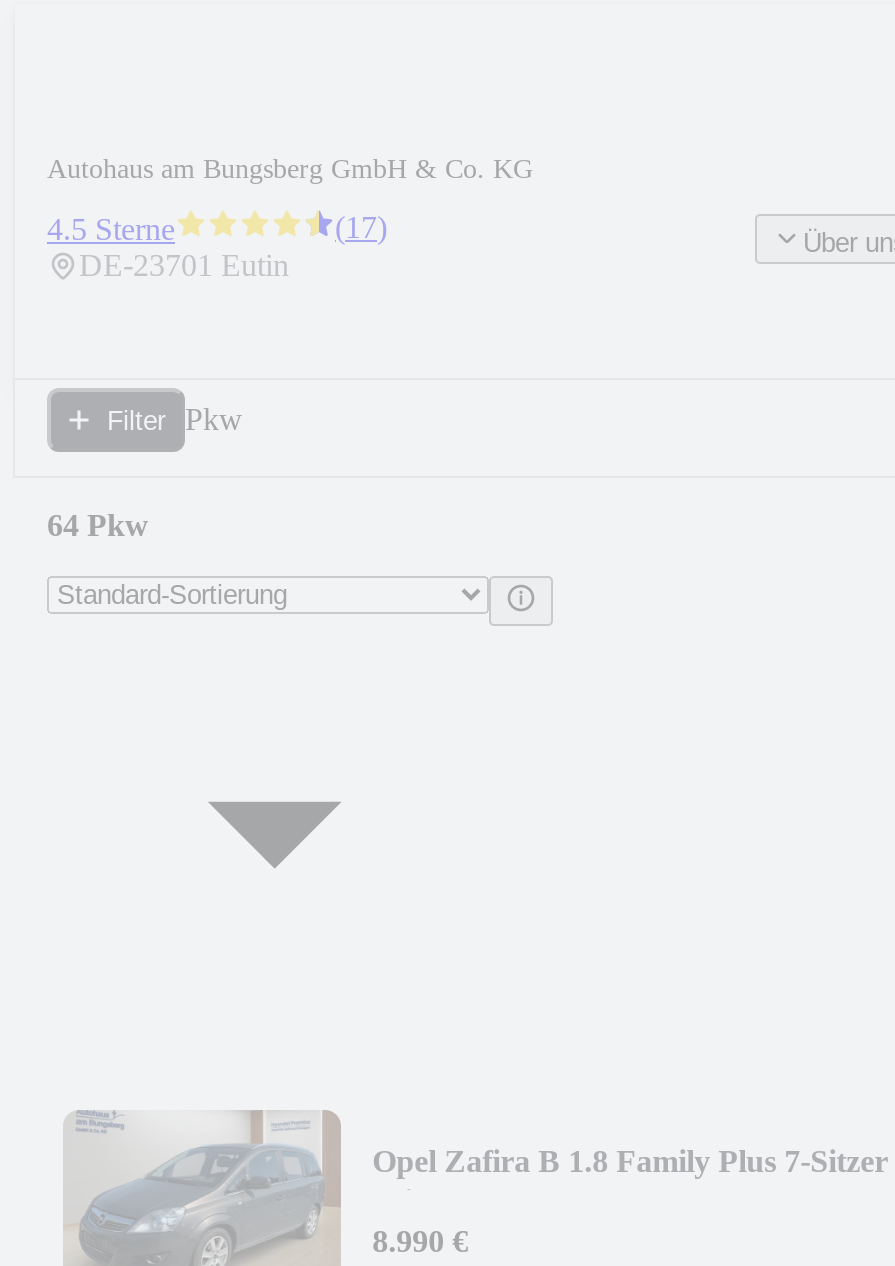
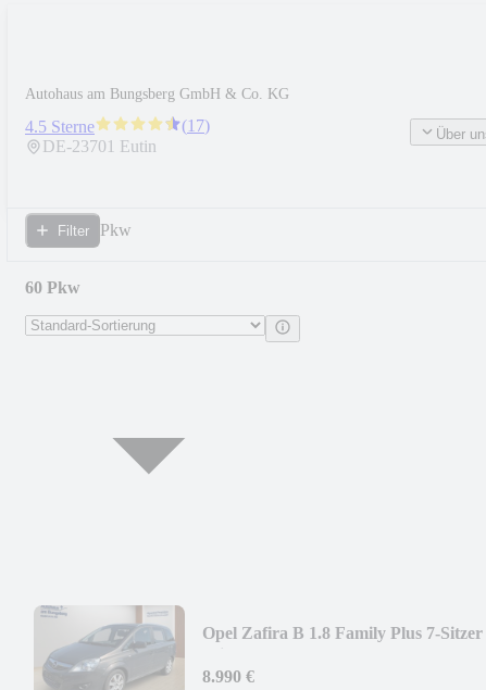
[47,508,149,542] 64 Pkw -> [25,278,80,297] 60 Pkw

